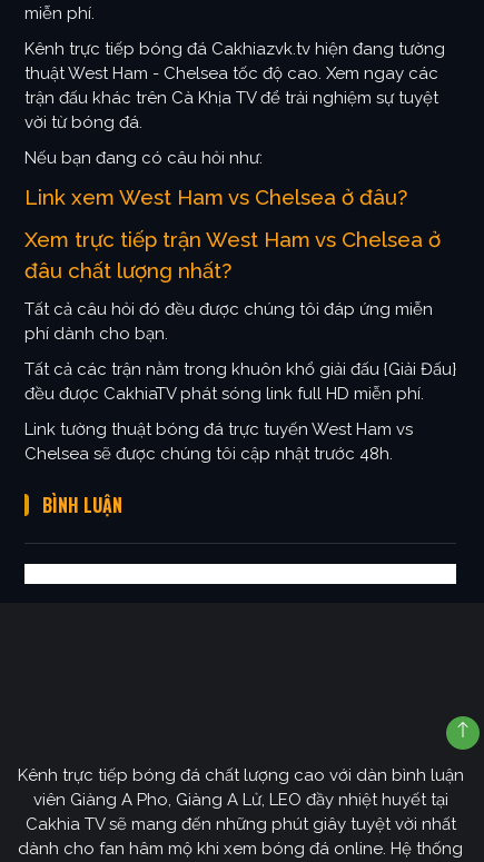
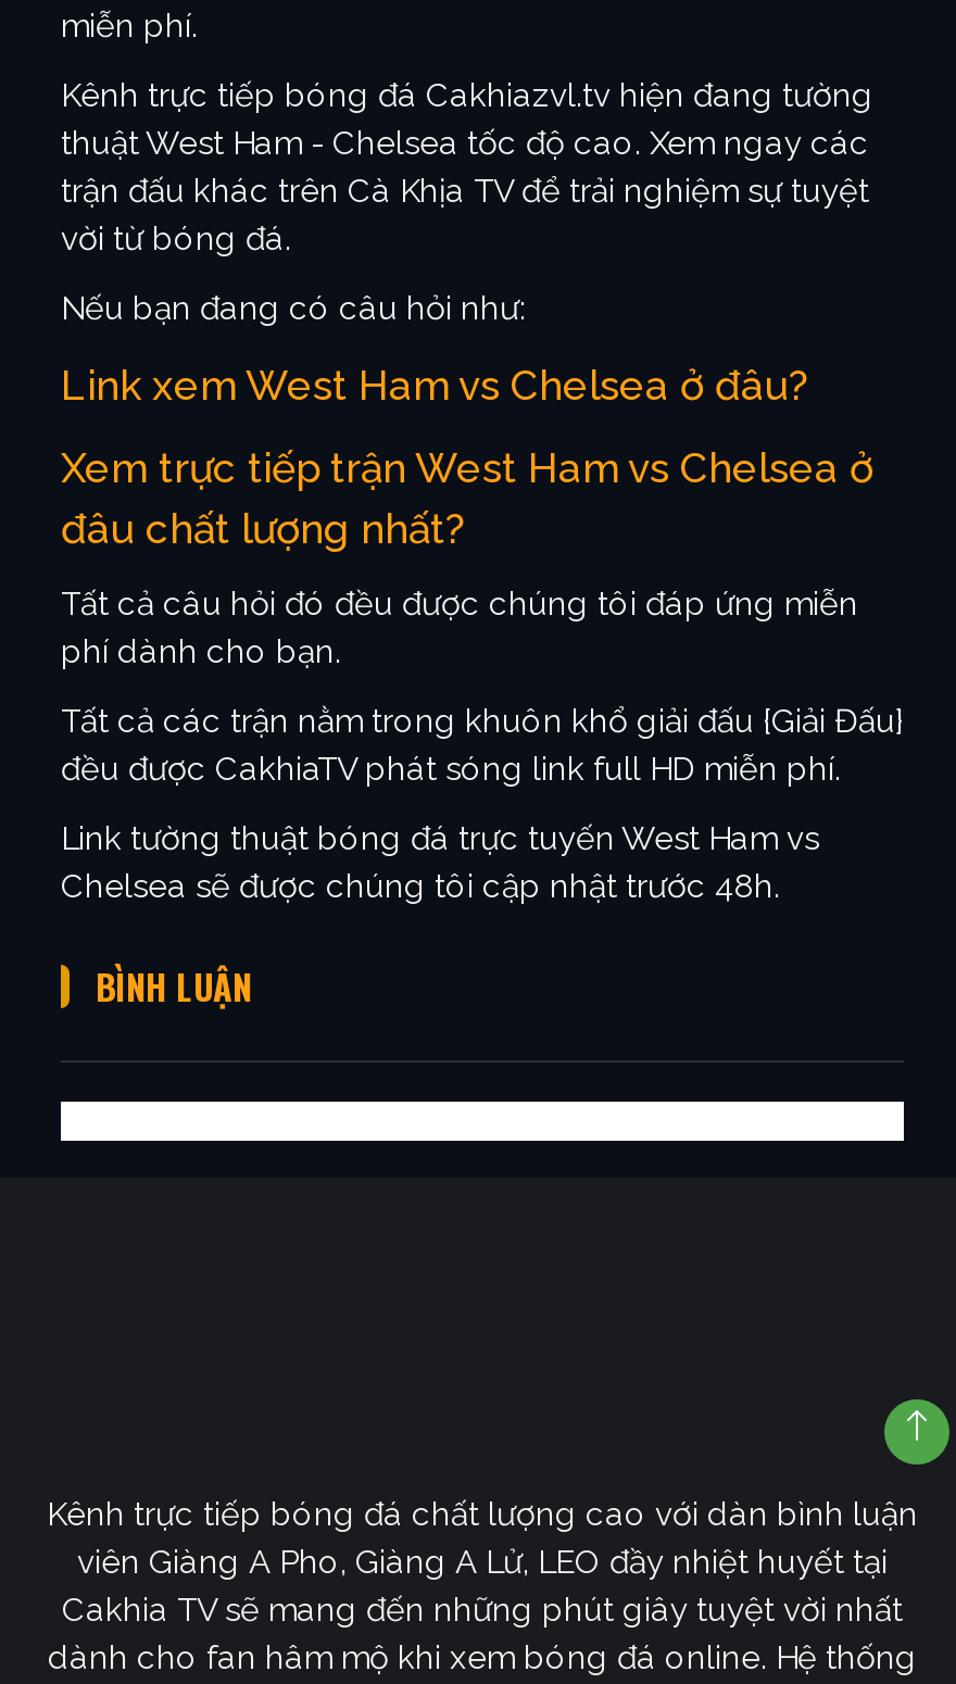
[24,39,445,59] Kênh trực tiếp bóng đá Cakhiazvk.tv hiện đang tường -> [61,76,873,115] Kênh trực tiếp bóng đá Cakhiazvl.tv hiện đang tường

